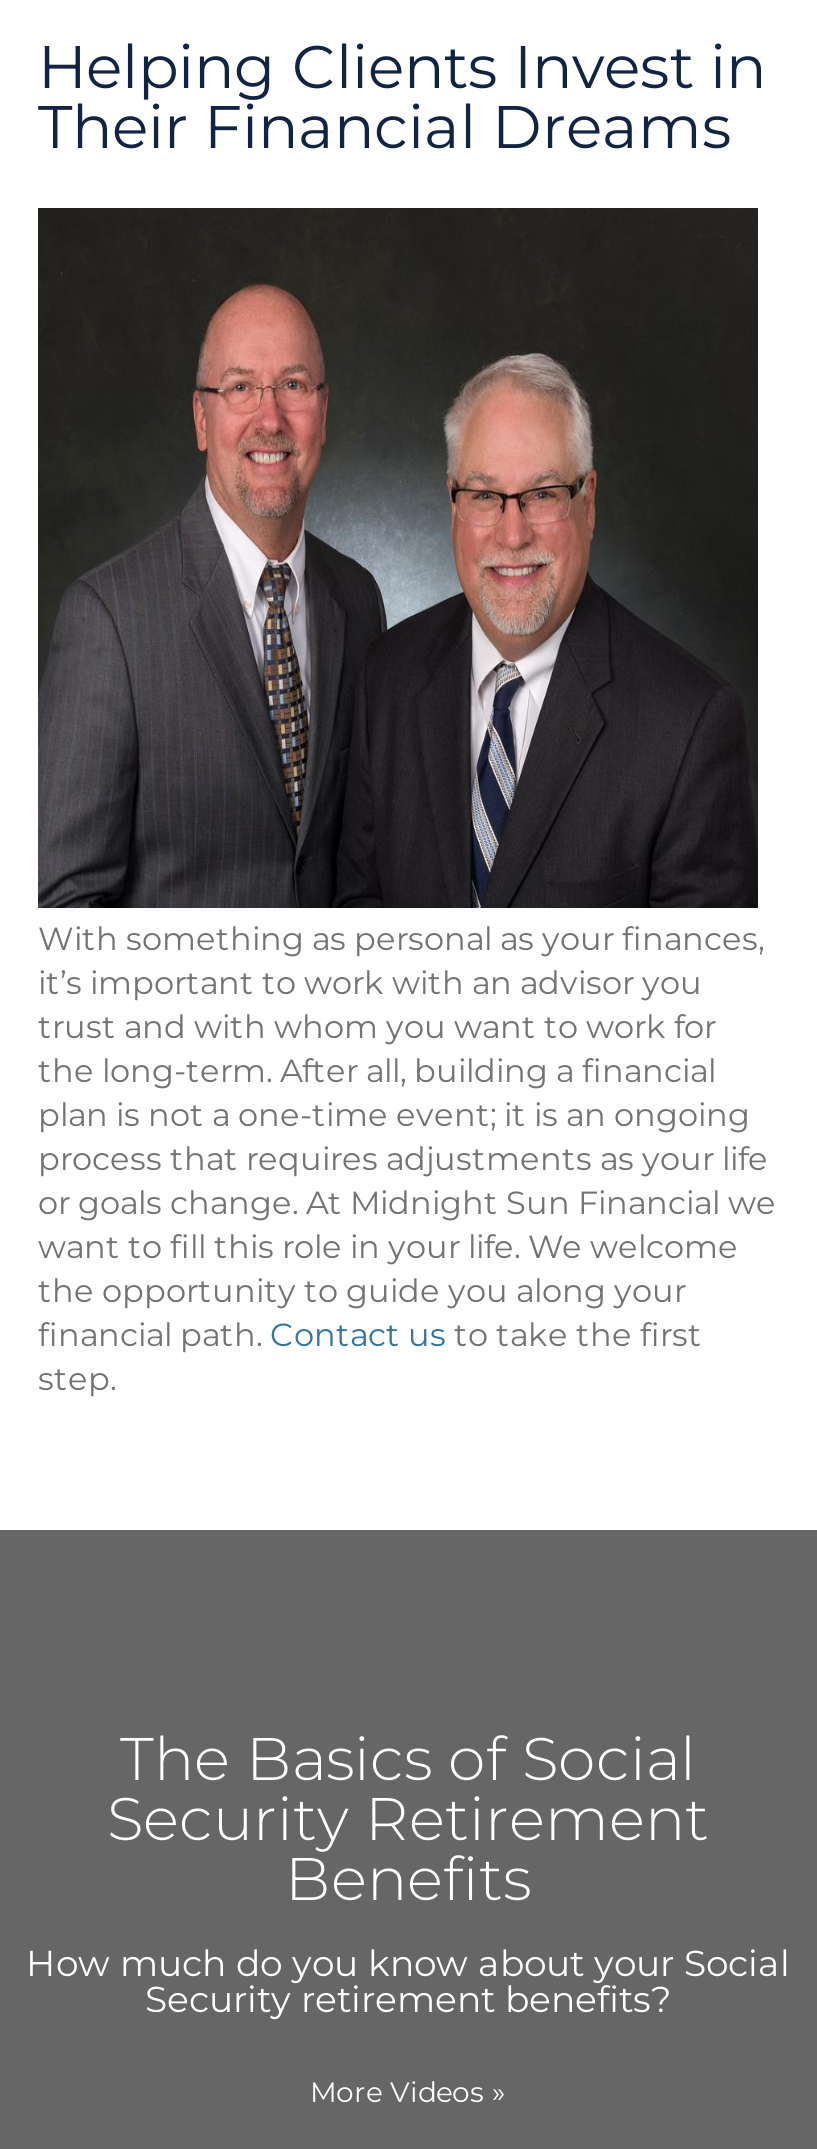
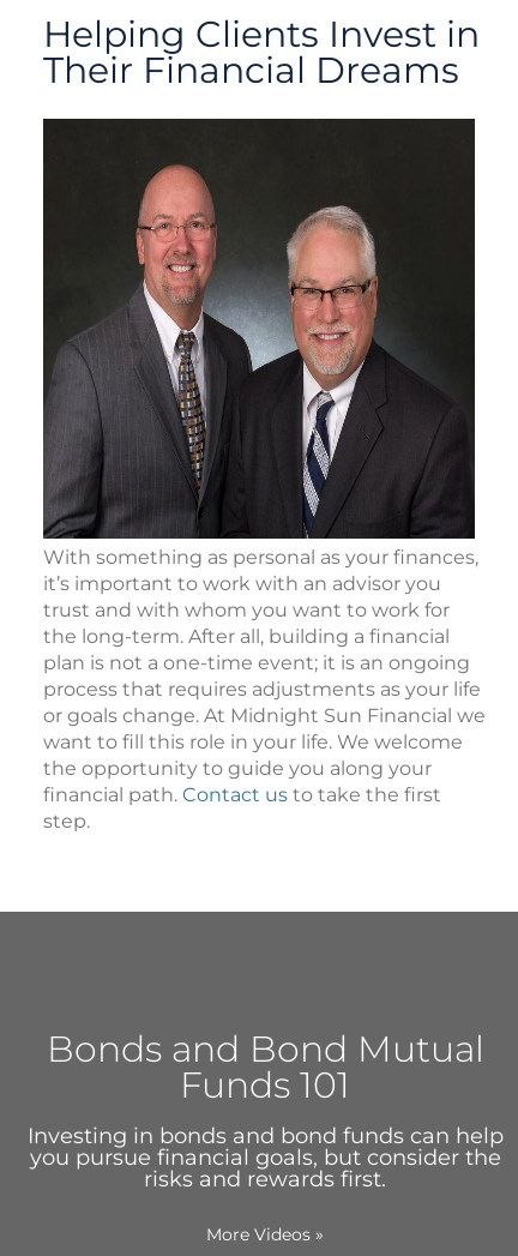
[26,1721,790,2021] The Basics of Social | Security Retirement | Benefits | How much do you know about your Social | Security retirement benefits? -> [27,1026,503,1192] Bonds and Bond Mutual | Funds 101 | Investing in bonds and bond funds can help | you pursue financial goals, but consider the | risks and rewards first.

